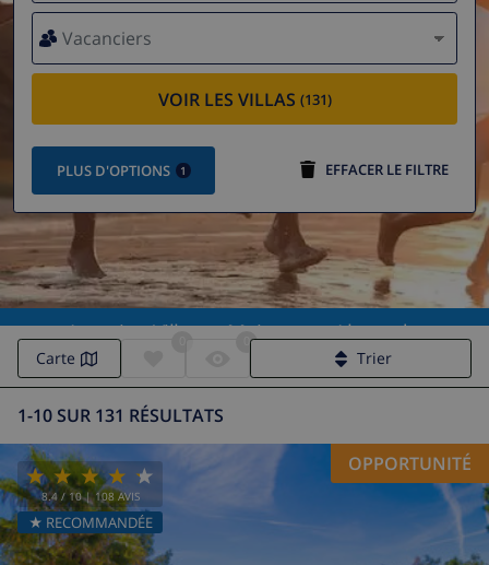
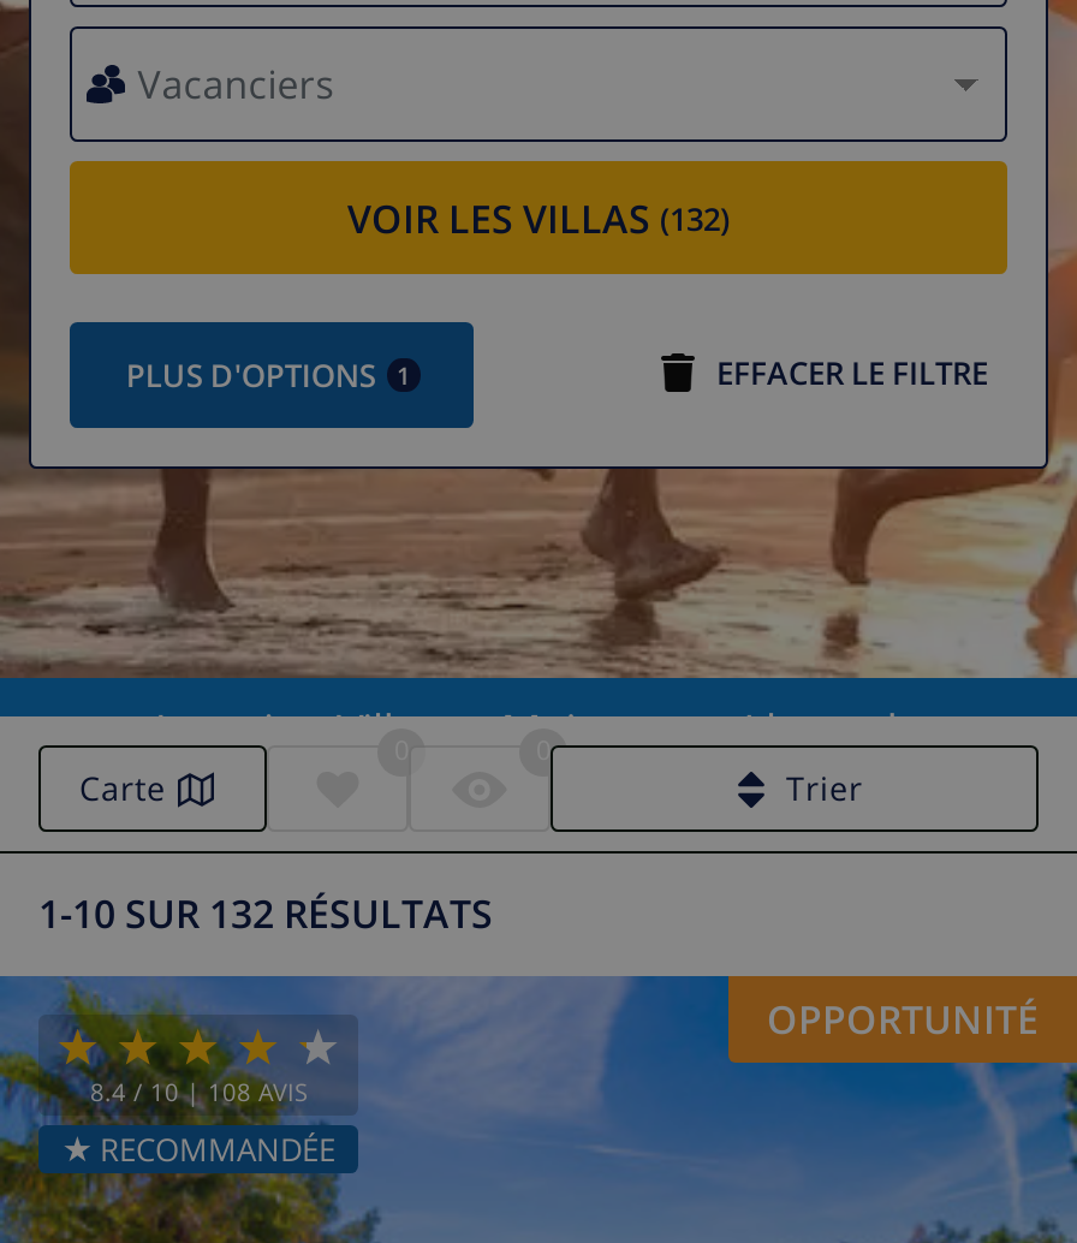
[158,87,331,111] VOIR LES VILLAS (131) -> [347,191,730,244] VOIR LES VILLAS (132)
[17,403,224,427] 1-10 SUR 131 RÉSULTATS -> [38,887,493,940] 1-10 SUR 132 RÉSULTATS

